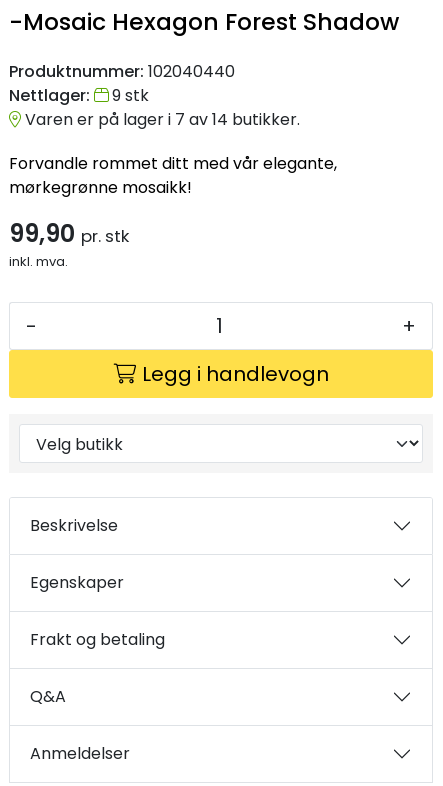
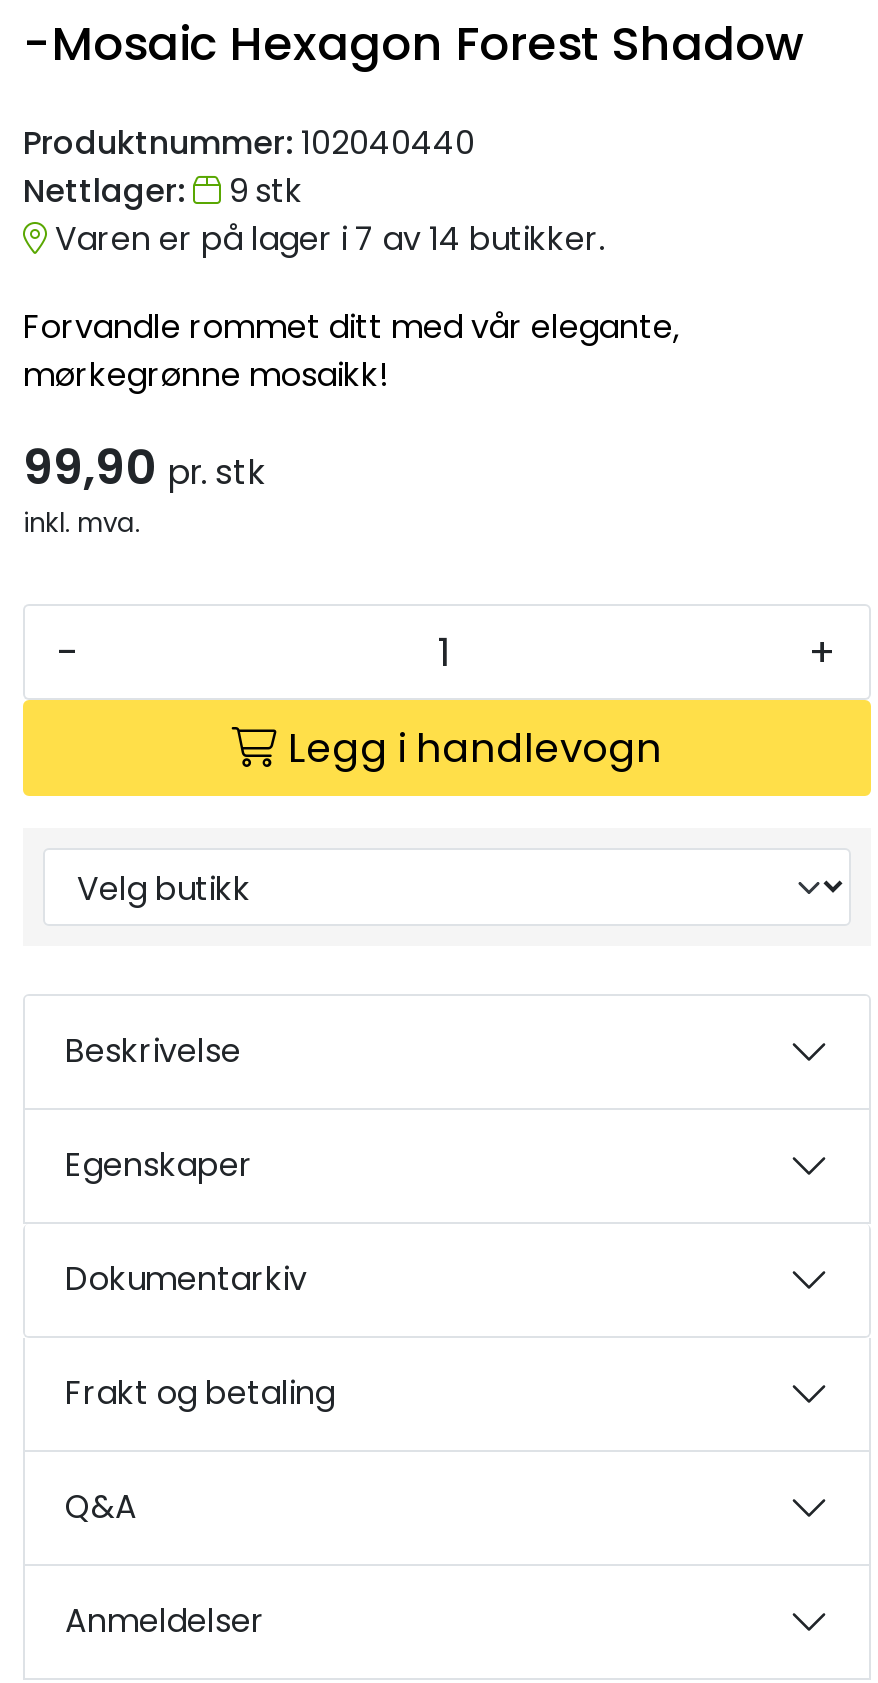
none -> [65,1257,307,1303] Dokumentarkiv

